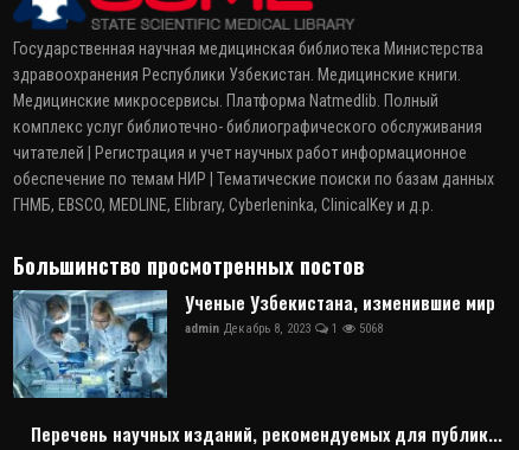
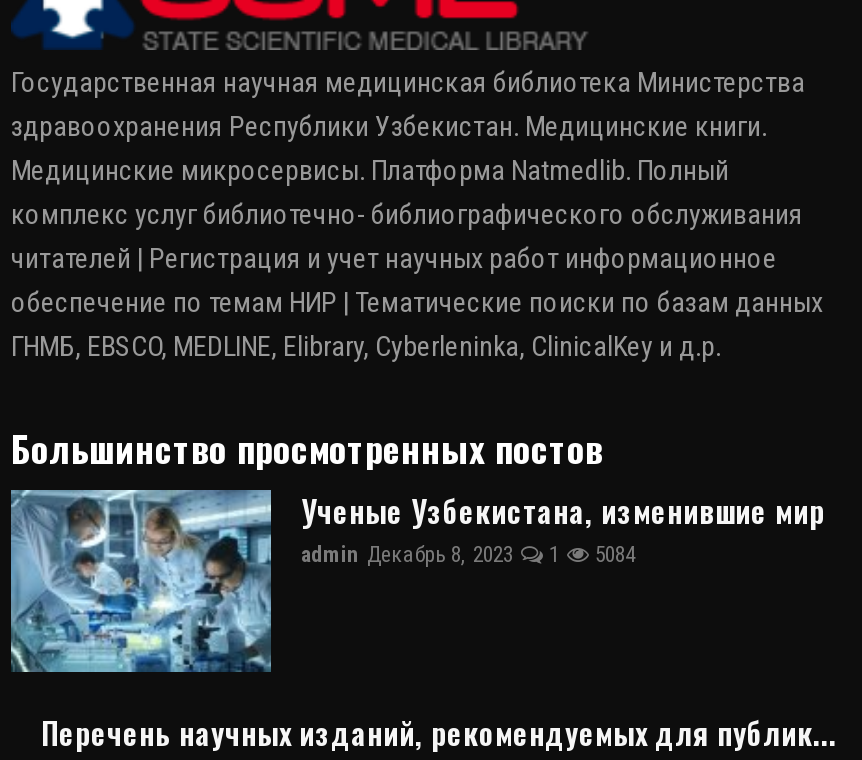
[185,321,383,336] admin Декабрь 8, 2023 1 5068 -> [301,542,635,568] admin Декабрь 8, 2023 1 5084

